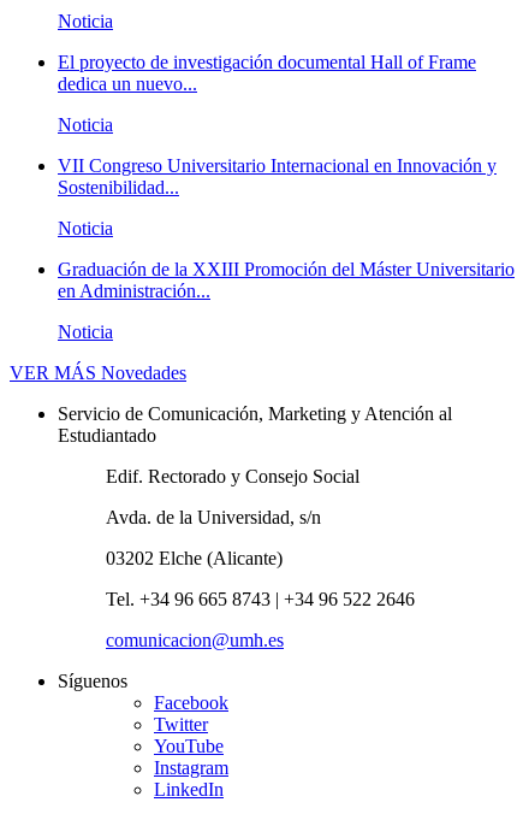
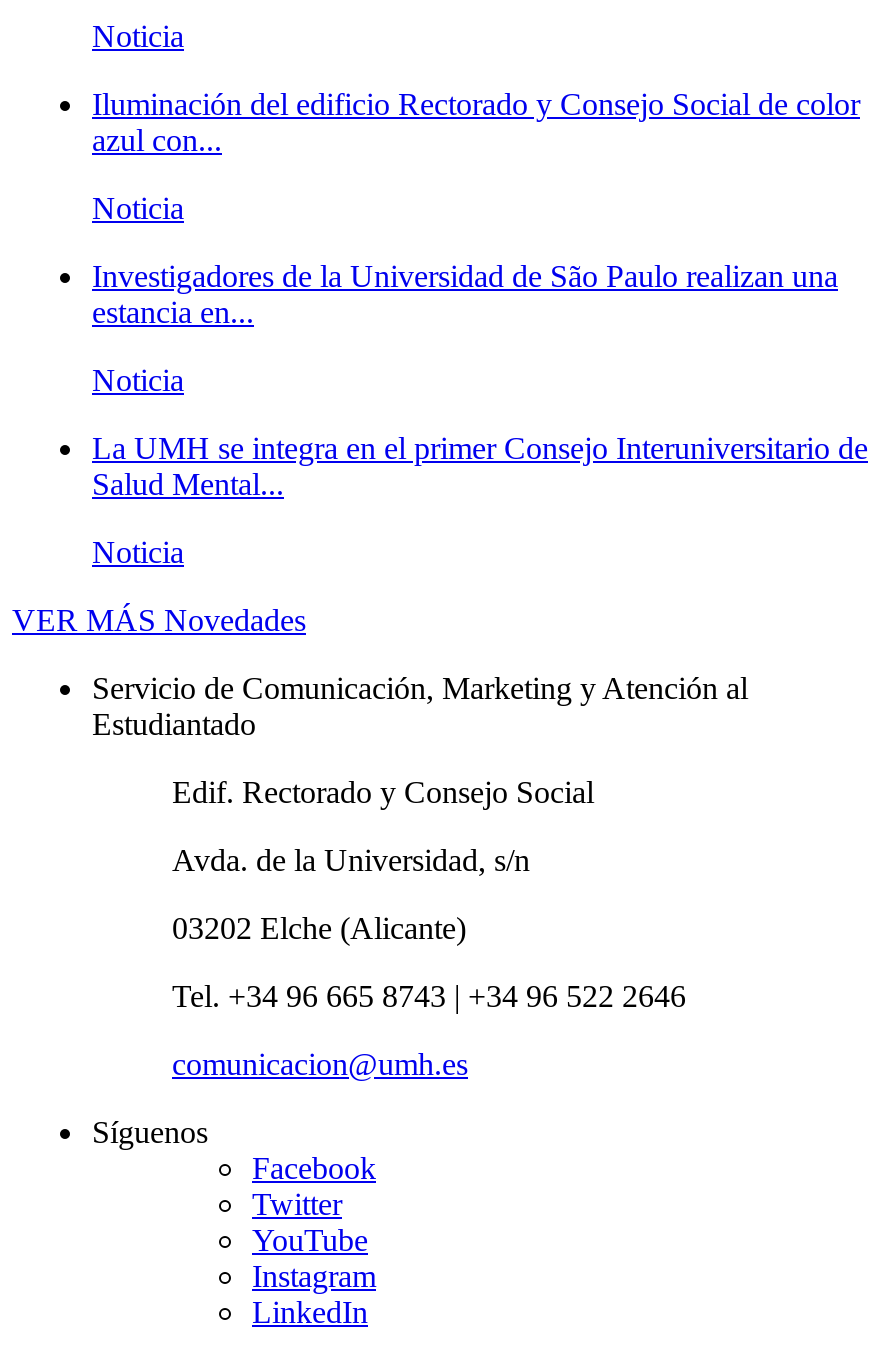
[58,51,476,93] El proyecto de investigación documental Hall of Frame | dedica un nuevo... -> [92,86,860,156] Iluminación del edificio Rectorado y Consejo Social de color | azul con...
[58,155,497,197] VII Congreso Universitario Internacional en Innovación y | Sostenibilidad... -> [92,258,838,328] Investigadores de la Universidad de São Paulo realizan una | estancia en...
[58,258,515,301] Graduación de la XXIII Promoción del Máster Universitario | en Administración... -> [92,430,868,500] La UMH se integra en el primer Consejo Interuniversitario de | Salud Mental...

